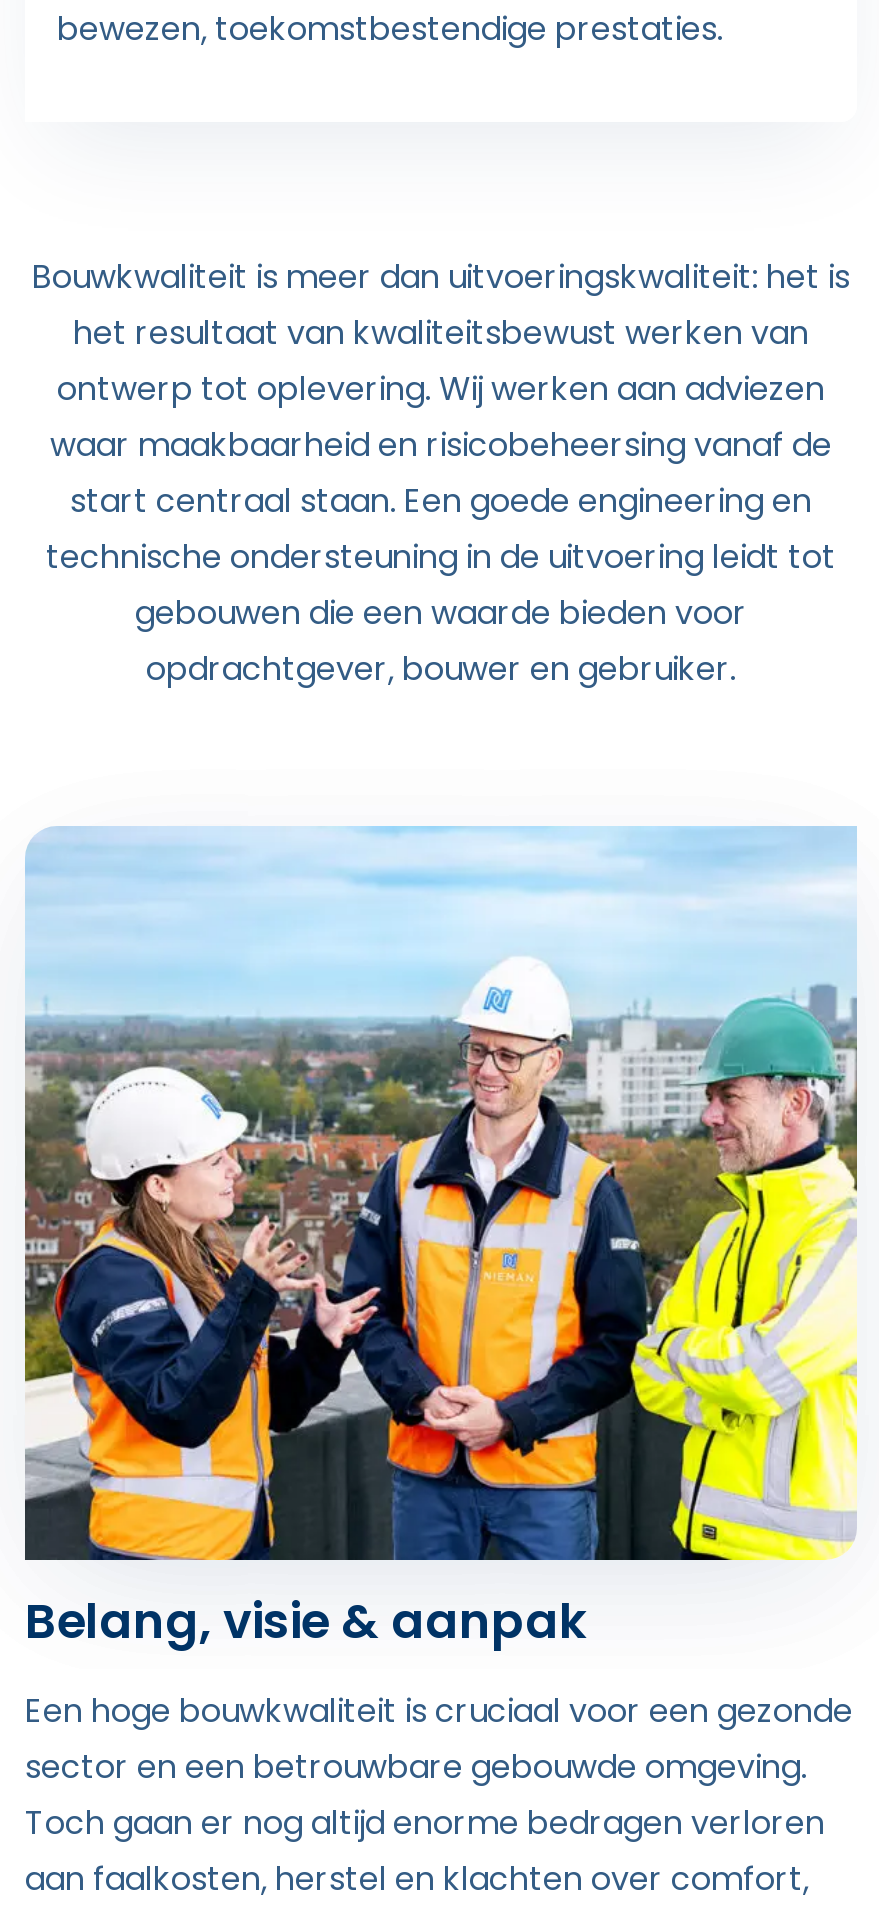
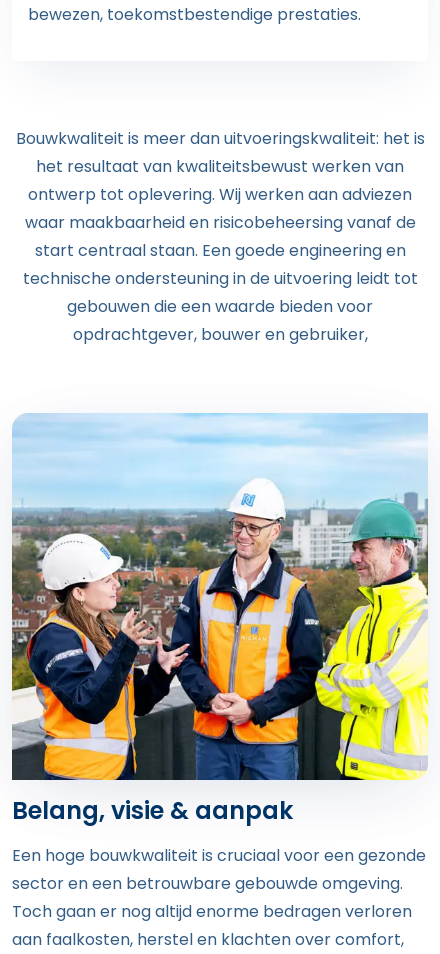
[146,646,736,692] opdrachtgever, bouwer en gebruiker. -> [72,323,367,346] opdrachtgever, bouwer en gebruiker,

